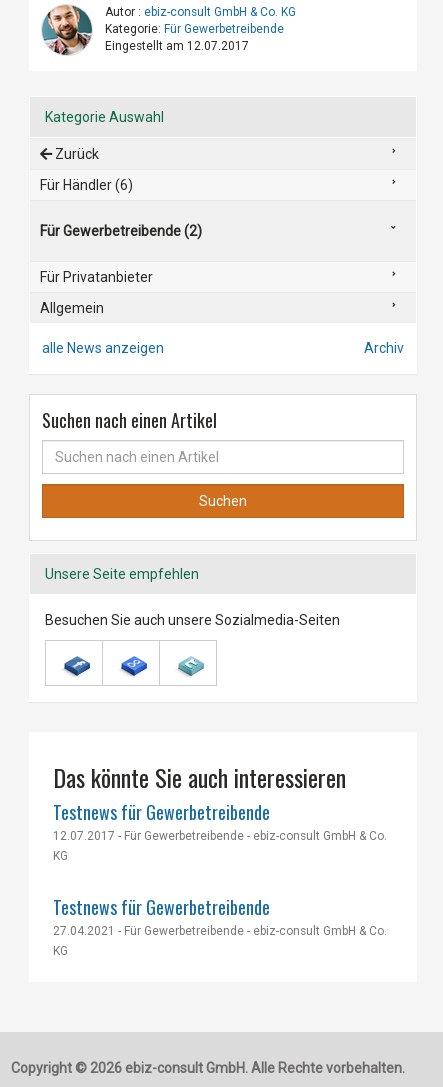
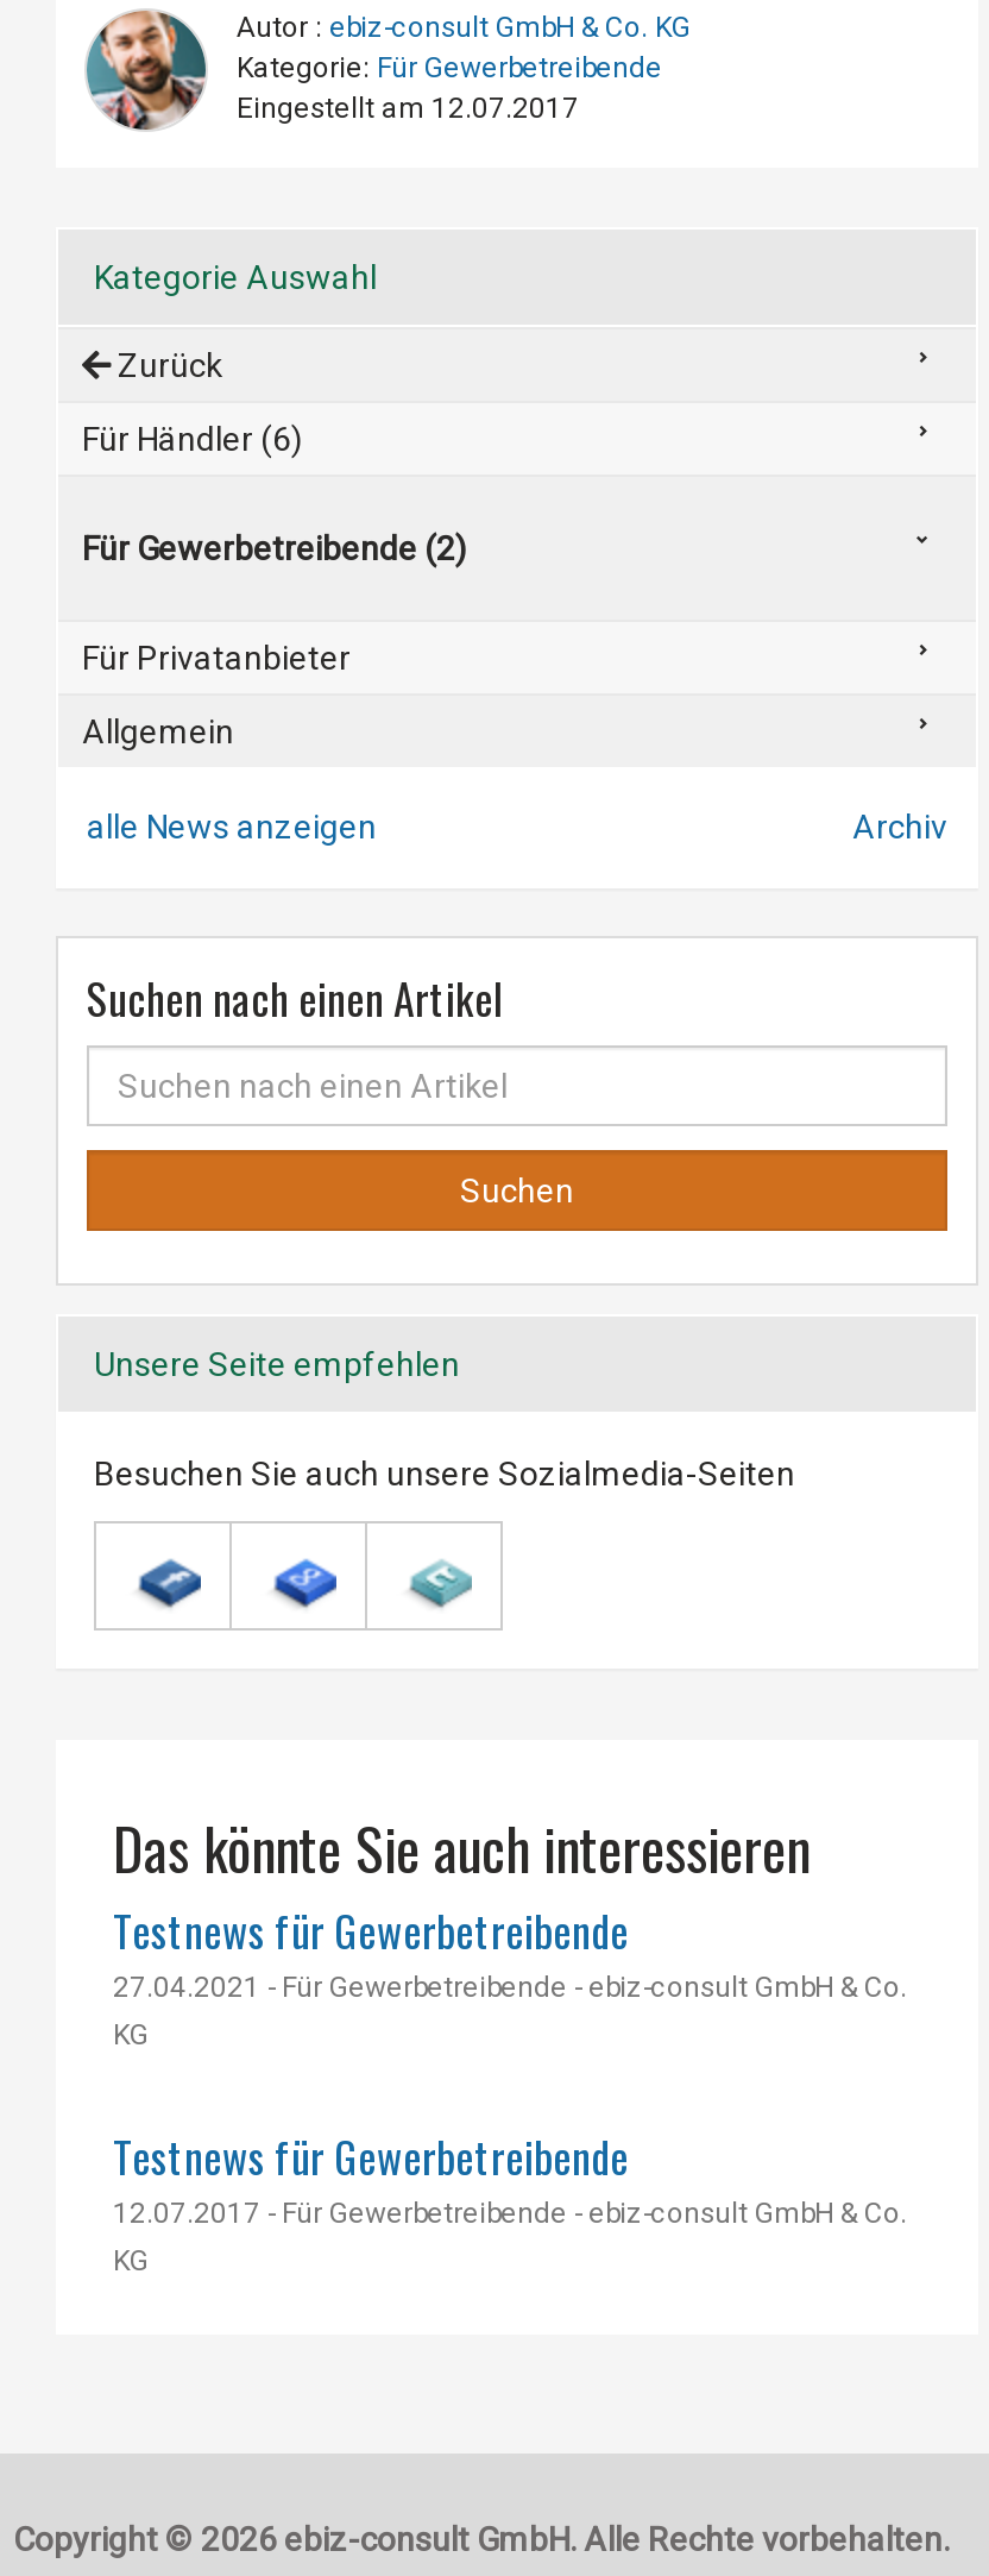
moved [53,829,387,843] -> [113,2197,907,2230]: 12.07.2017 - Für Gewerbetreibende - ebiz-consult GmbH & Co.
moved [53,924,387,938] -> [113,1971,907,2004]: 27.04.2021 - Für Gewerbetreibende - ebiz-consult GmbH & Co.

